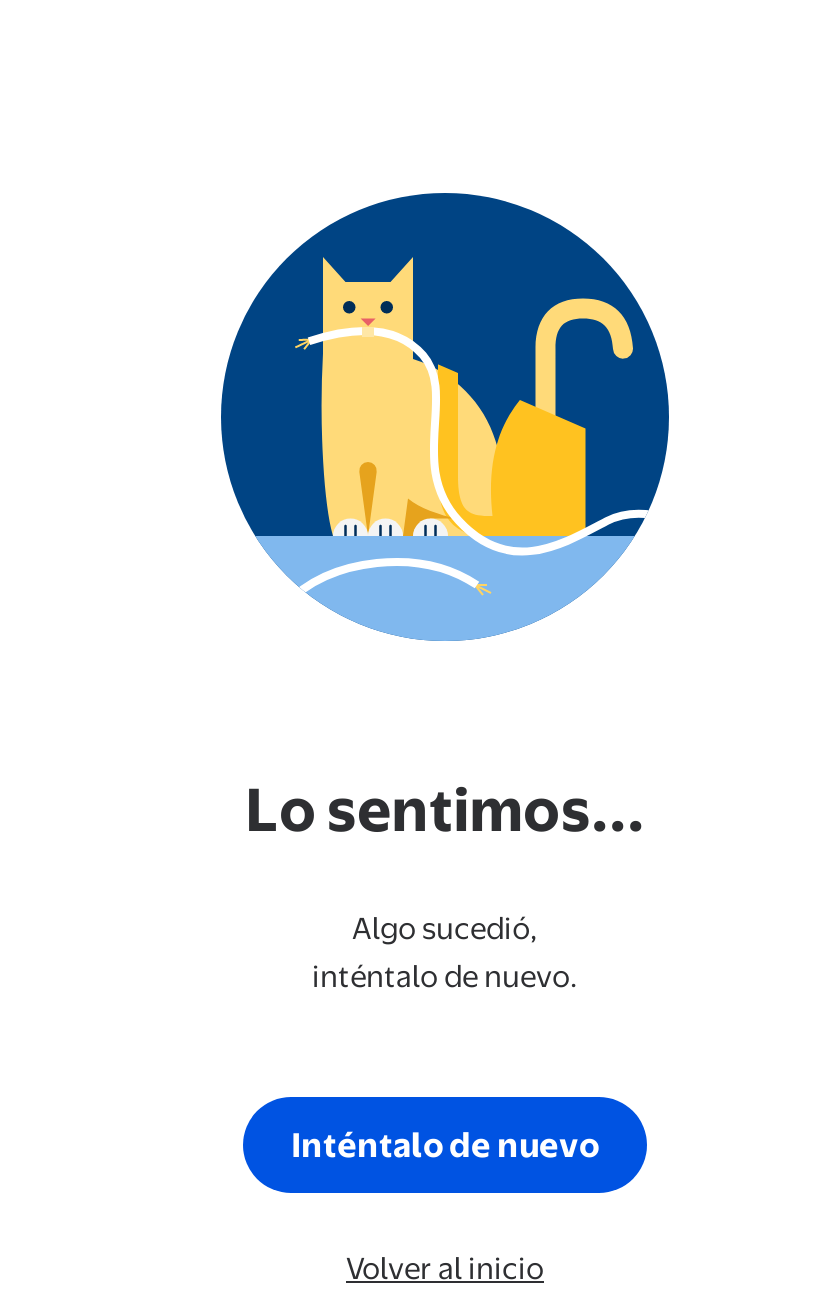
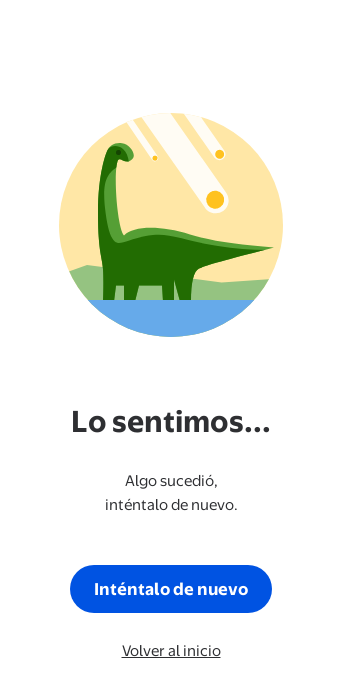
[219,191,671,597] [image] -> [59,113,283,314] [image]

